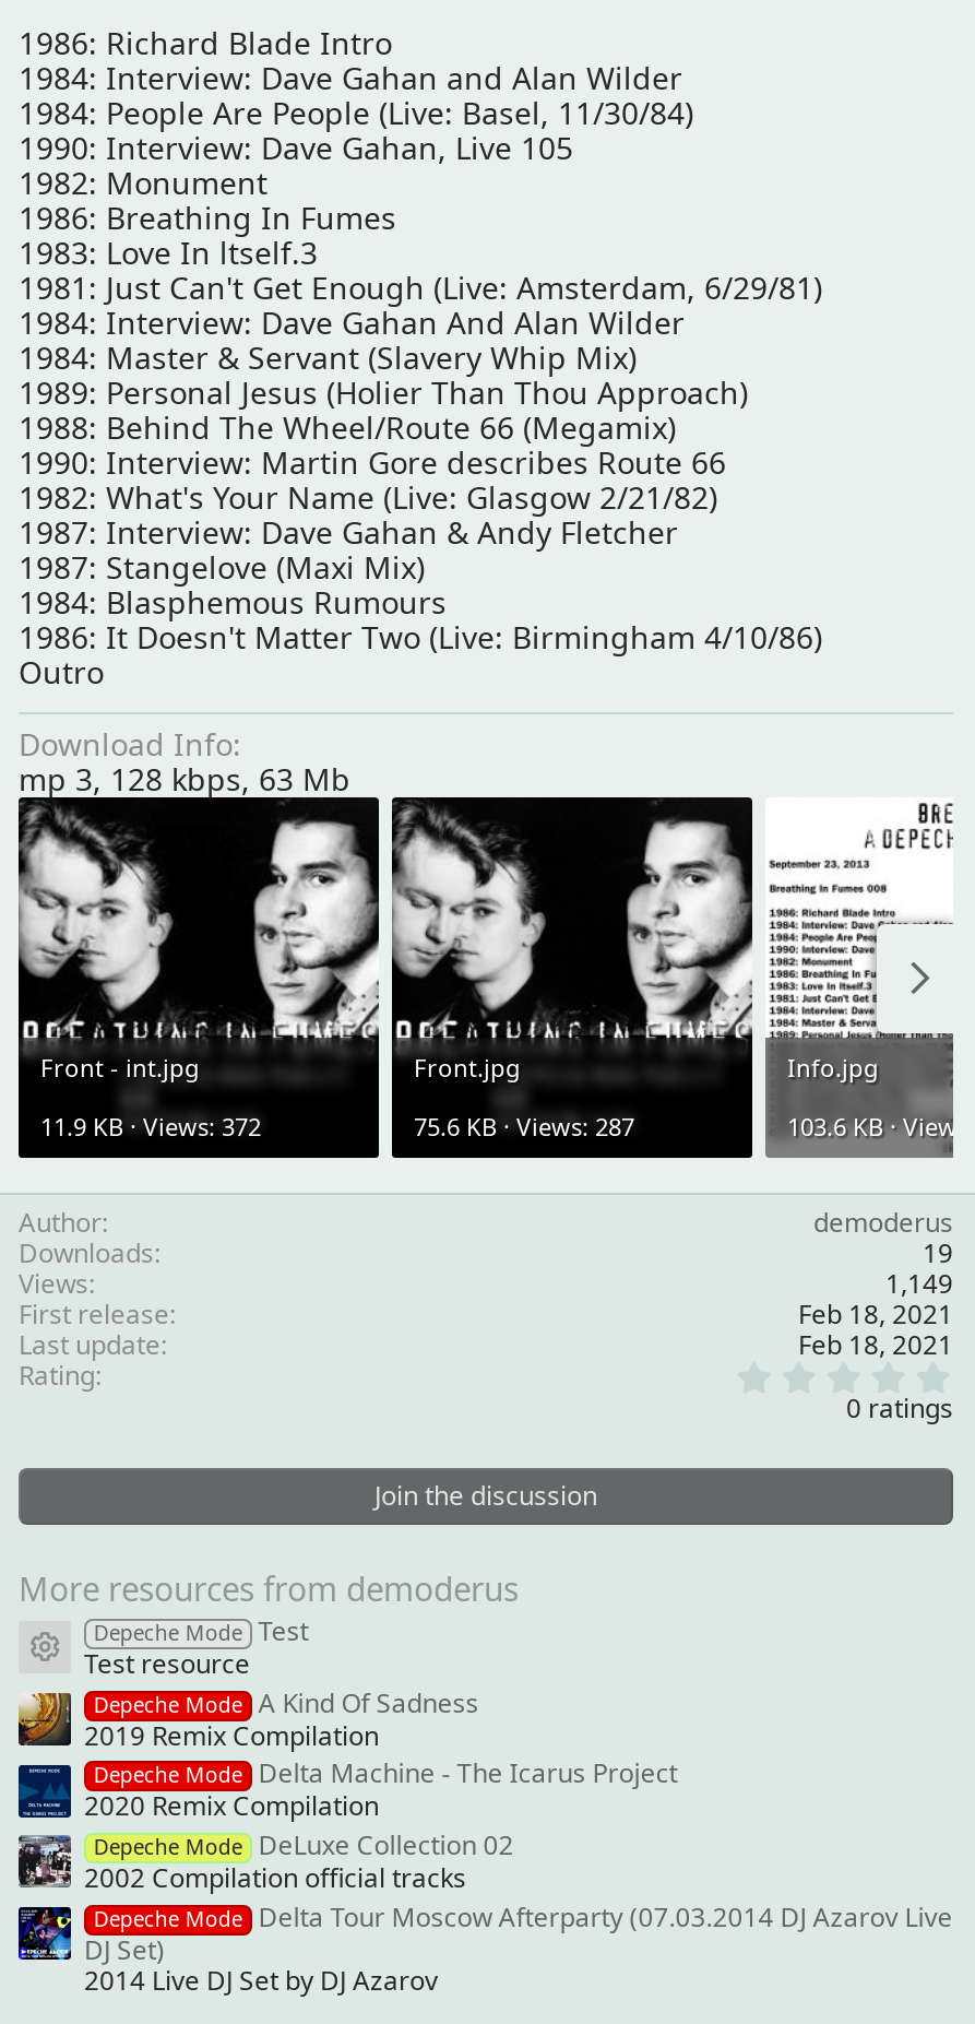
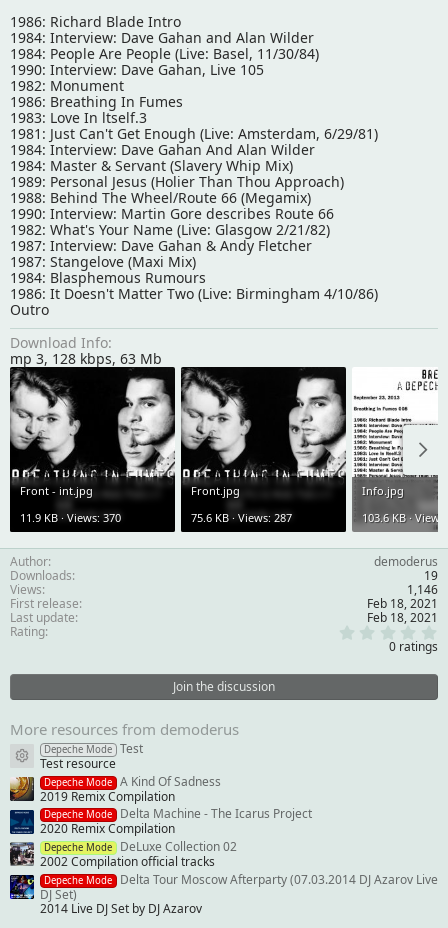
[40,1111,261,1144] 11.9 KB · Views: 372 -> [20,510,121,525] 11.9 KB · Views: 370
[885,1266,953,1303] 1,149 -> [407,581,438,598] 1,146

